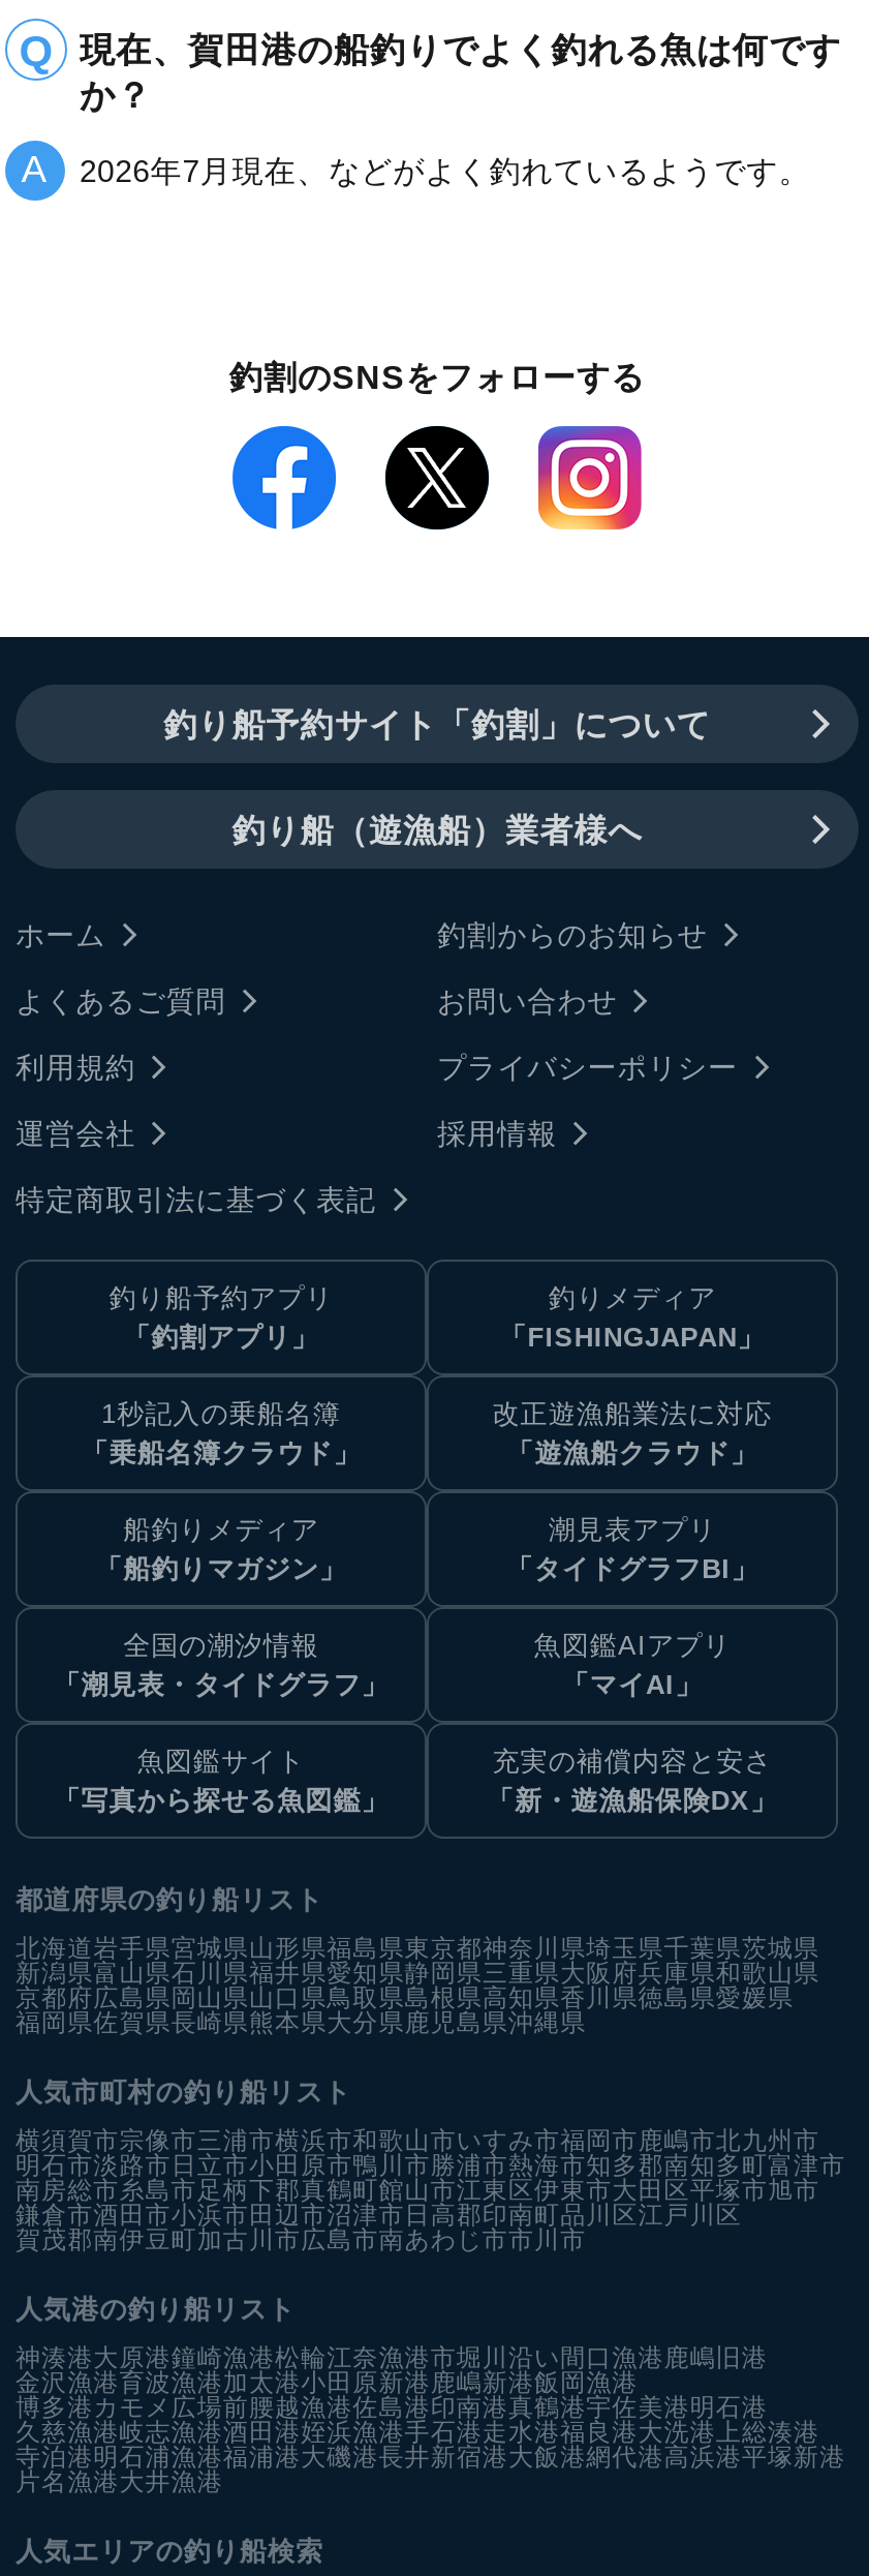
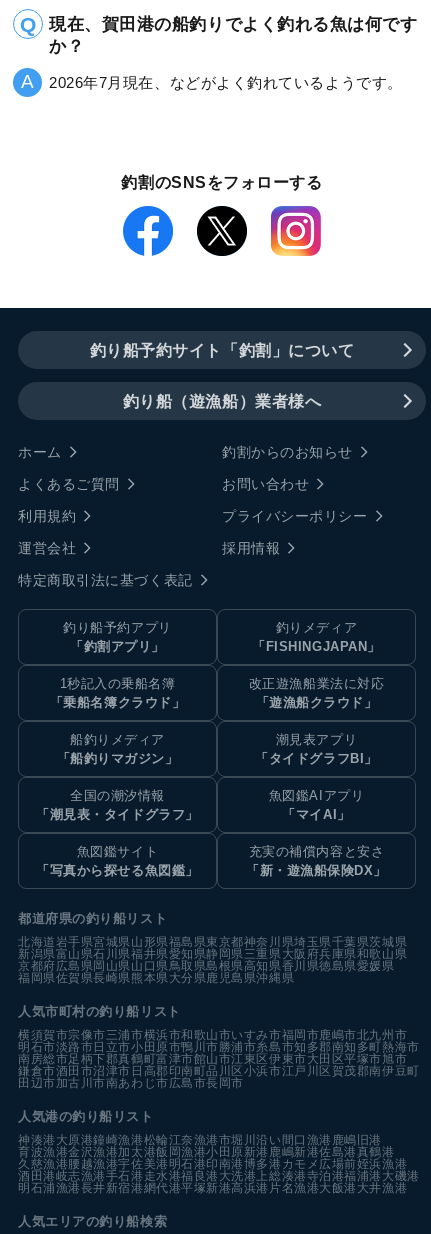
[15,2150,846,2253] 明石市淡路市日立市小田原市鴨川市勝浦市熱海市知多郡南知多町富津市 | 南房総市糸島市足柄下郡真鶴町館山市江東区伊東市大田区平塚市旭市 | 鎌倉市酒田市小浜市田辺市沼津市日高郡印南町品川区江戸川区 | 賀茂郡南伊豆町加古川市広島市南あわじ市市川市 -> [18,1039,420,1089] 明石市淡路市日立市小田原市鴨川市勝浦市糸島市知多郡南知多町熱海市 | 南房総市足柄下郡真鶴町富津市館山市江東区伊東市大田区平塚市旭市 | 鎌倉市酒田市沼津市日高郡印南町品川区小浜市江戸川区賀茂郡南伊豆町 | 田辺市加古川市南あわじ市広島市長岡市
[15,2367,845,2495] 金沢漁港育波漁港加太港小田原新港鹿嶋新港飯岡漁港 | 博多港カモメ広場前腰越漁港佐島港印南港真鶴港宇佐美港明石港 | 久慈漁港岐志漁港酒田港姪浜漁港手石港走水港福良港大洗港上総湊港 | 寺泊港明石浦漁港福浦港大磯港長井新宿港大飯港網代港高浜港平塚新港 | 片名漁港大井漁港 -> [18,1144,420,1194] 育波漁港金沢漁港加太港飯岡漁港小田原新港鹿嶋新港佐島港真鶴港 | 久慈漁港腰越漁港宇佐美港明石港印南港博多港カモメ広場前姪浜漁港 | 酒田港岐志漁港手石港走水港福良港大洗港上総湊港寺泊港福浦港大磯港 | 明石浦漁港長井新宿港網代港平塚新港高浜港片名漁港大飯港大井漁港

